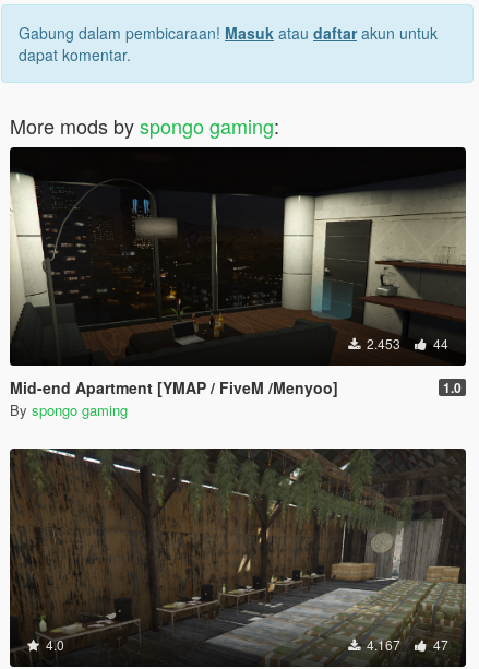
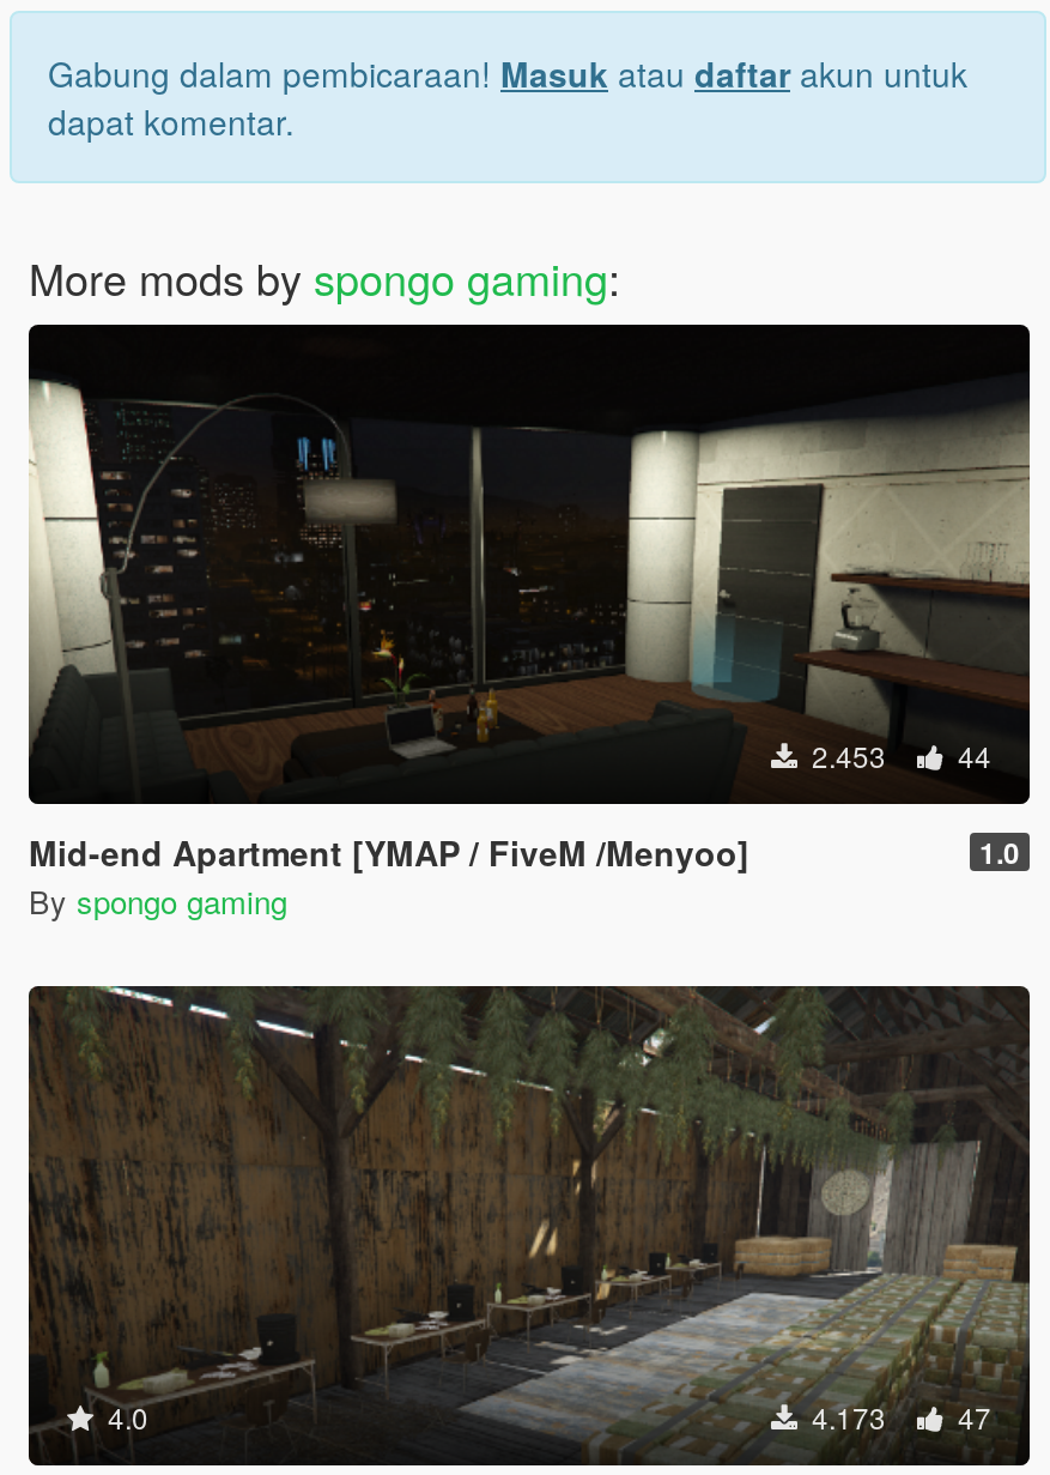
[363,635,448,654] 4.167 47 -> [805,1396,991,1437] 4.173 47

